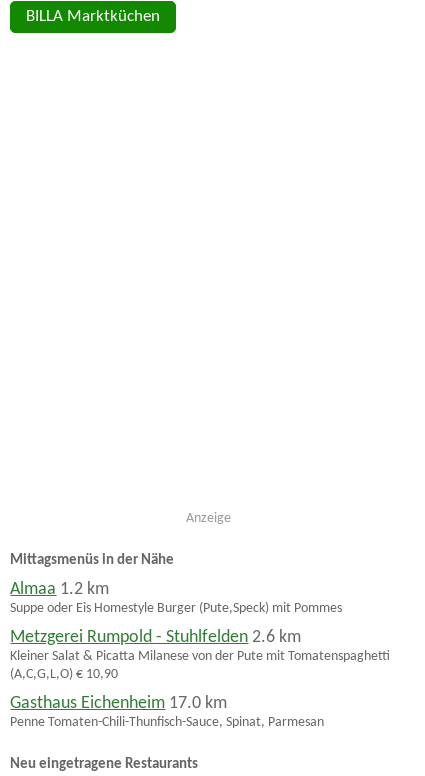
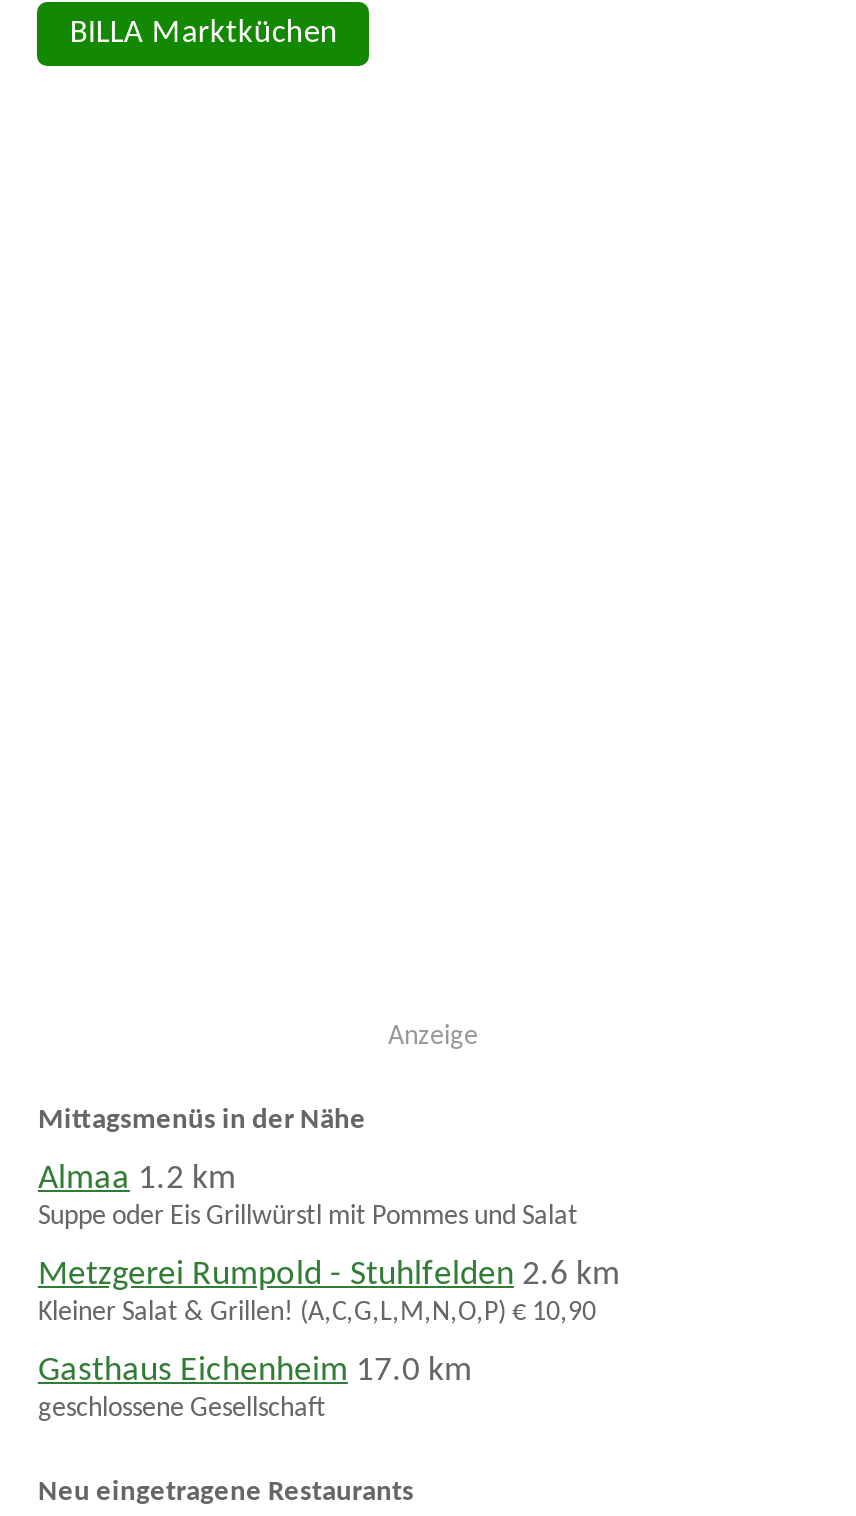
[10,601,342,616] Suppe oder Eis Homestyle Burger (Pute,Speck) mit Pommes -> [38,1202,578,1232] Suppe oder Eis Grillwürstl mit Pommes und Salat
[10,649,390,682] Kleiner Salat & Picatta Milanese von der Pute mit Tomatenspaghetti | (A,C,G,L,O) € 10,90 -> [38,1298,596,1328] Kleiner Salat & Grillen! (A,C,G,L,M,N,O,P) € 10,90
[10,715,324,730] Penne Tomaten-Chili-Thunfisch-Sauce, Spinat, Parmesan -> [38,1393,326,1423] geschlossene Gesellschaft

